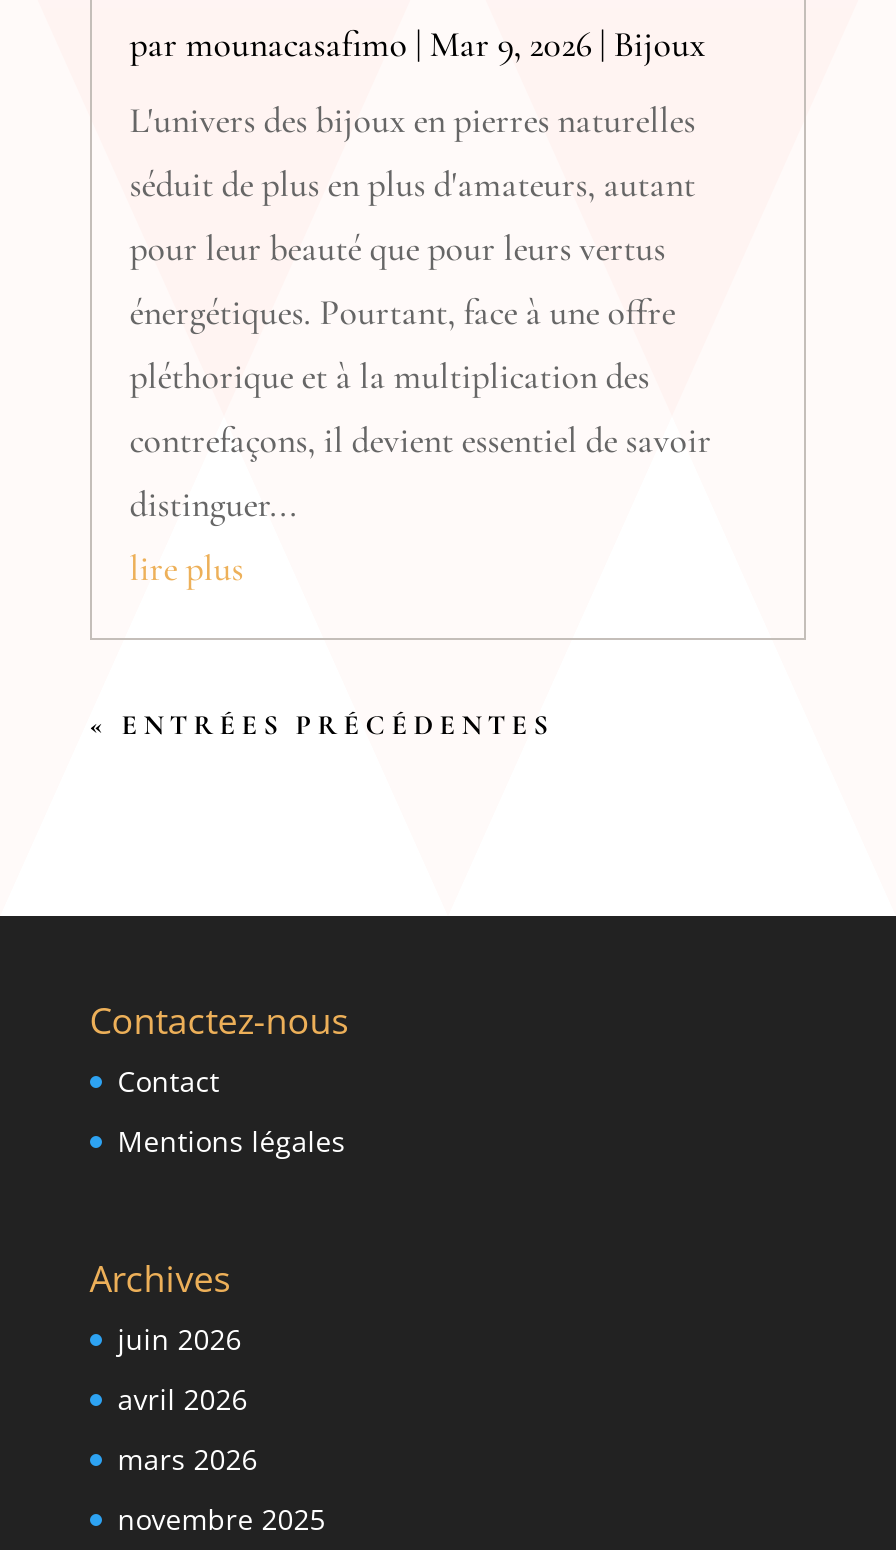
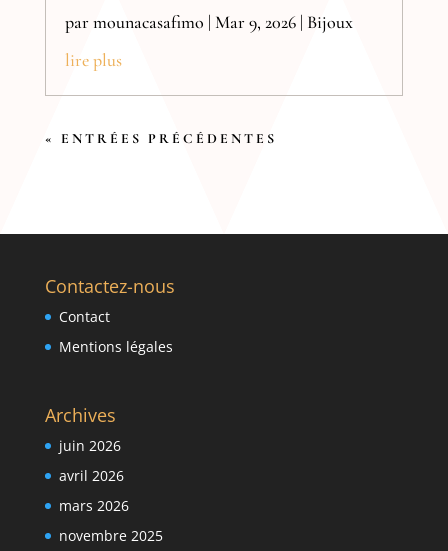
[130,98,712,526] L'univers des bijoux en pierres naturelles | séduit de plus en plus d'amateurs, autant | pour leur beauté que pour leurs vertus | énergétiques. Pourtant, face à une offre | pléthorique et à la multiplication des | contrefaçons, il devient essentiel de savoir | distinguer... -> none

